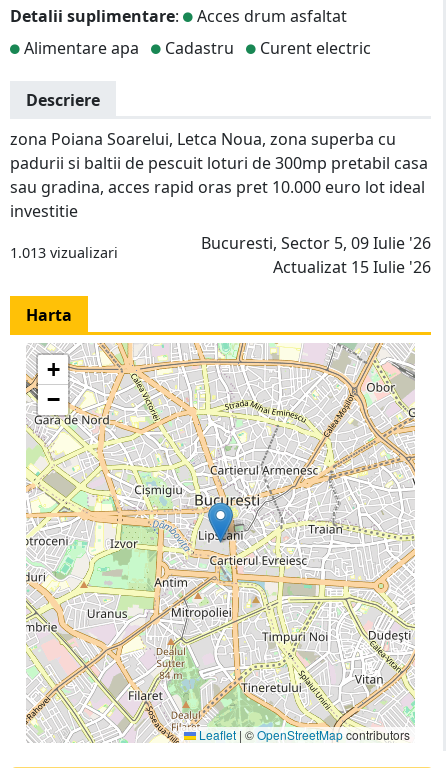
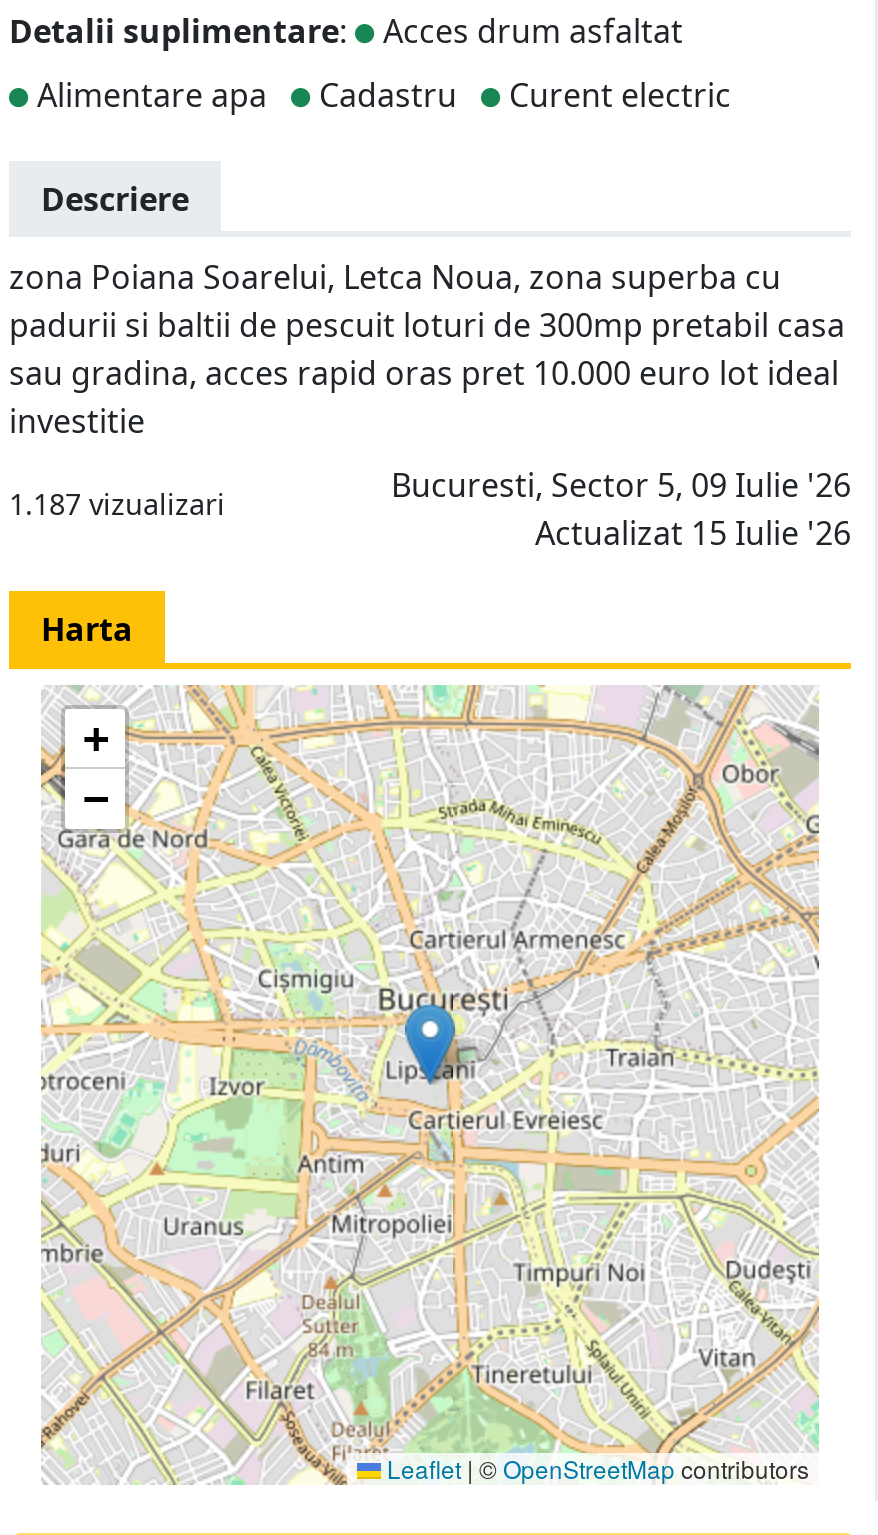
[10,243,118,262] 1.013 vizualizari -> [9,486,225,524] 1.187 vizualizari

